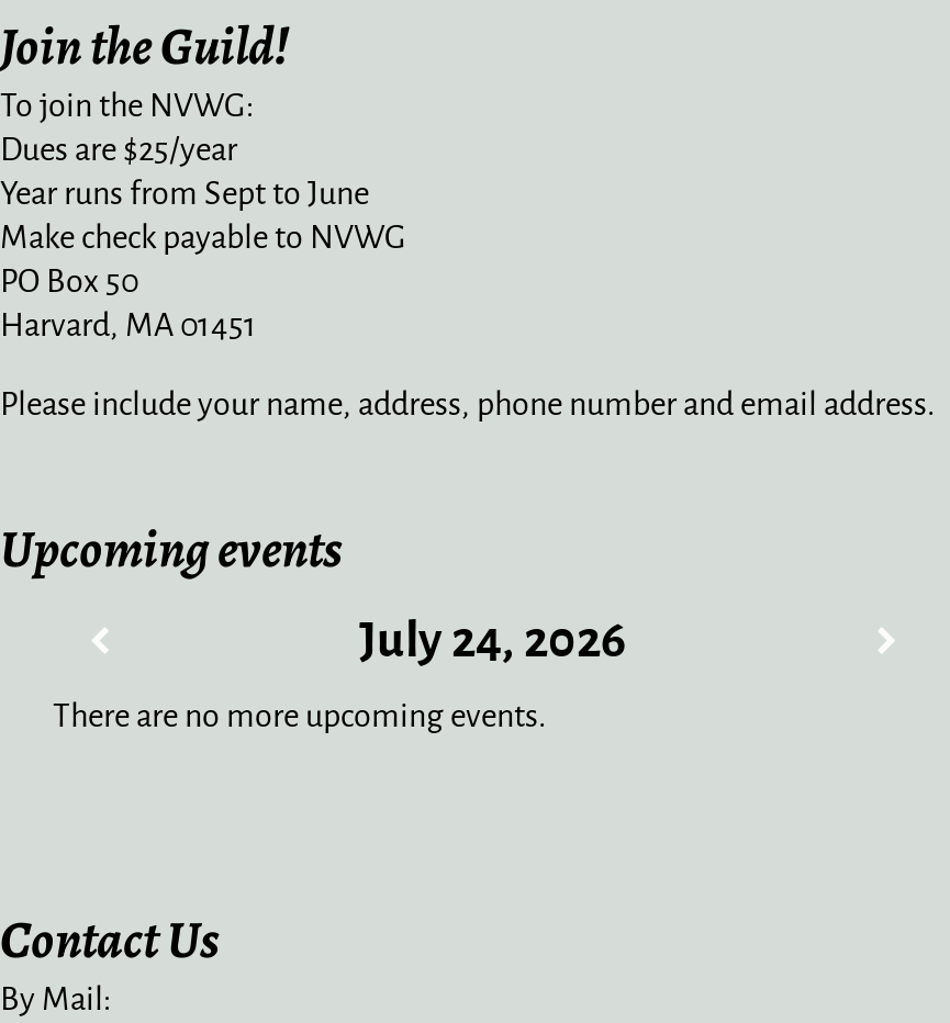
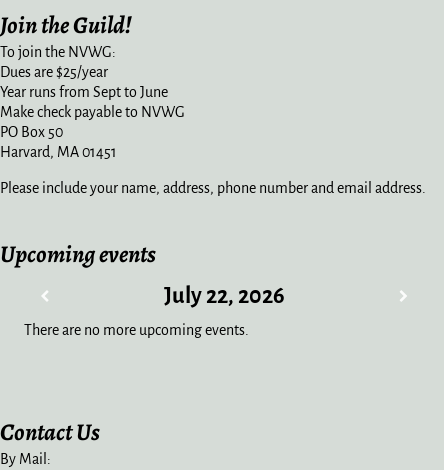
[359,614,627,667] July 24, 2026 -> [164,284,285,308] July 22, 2026

